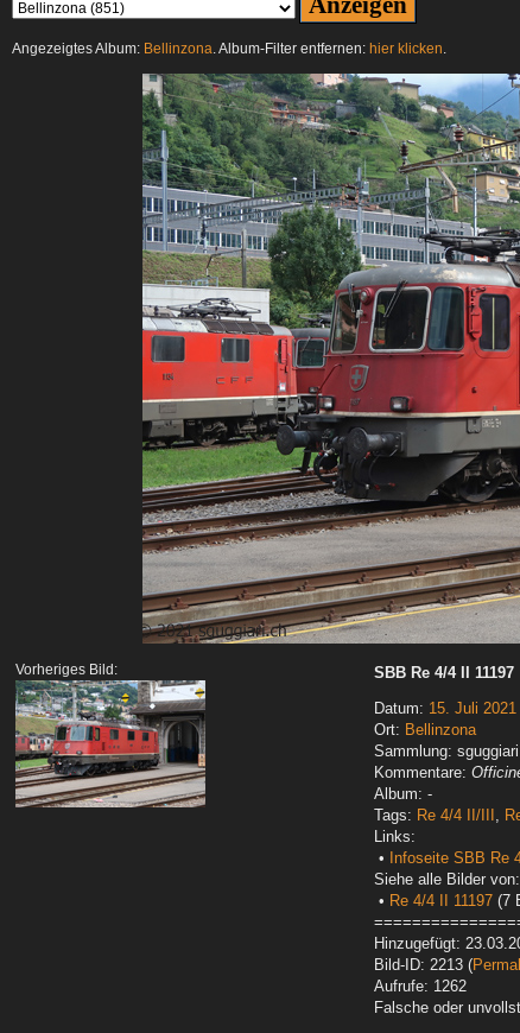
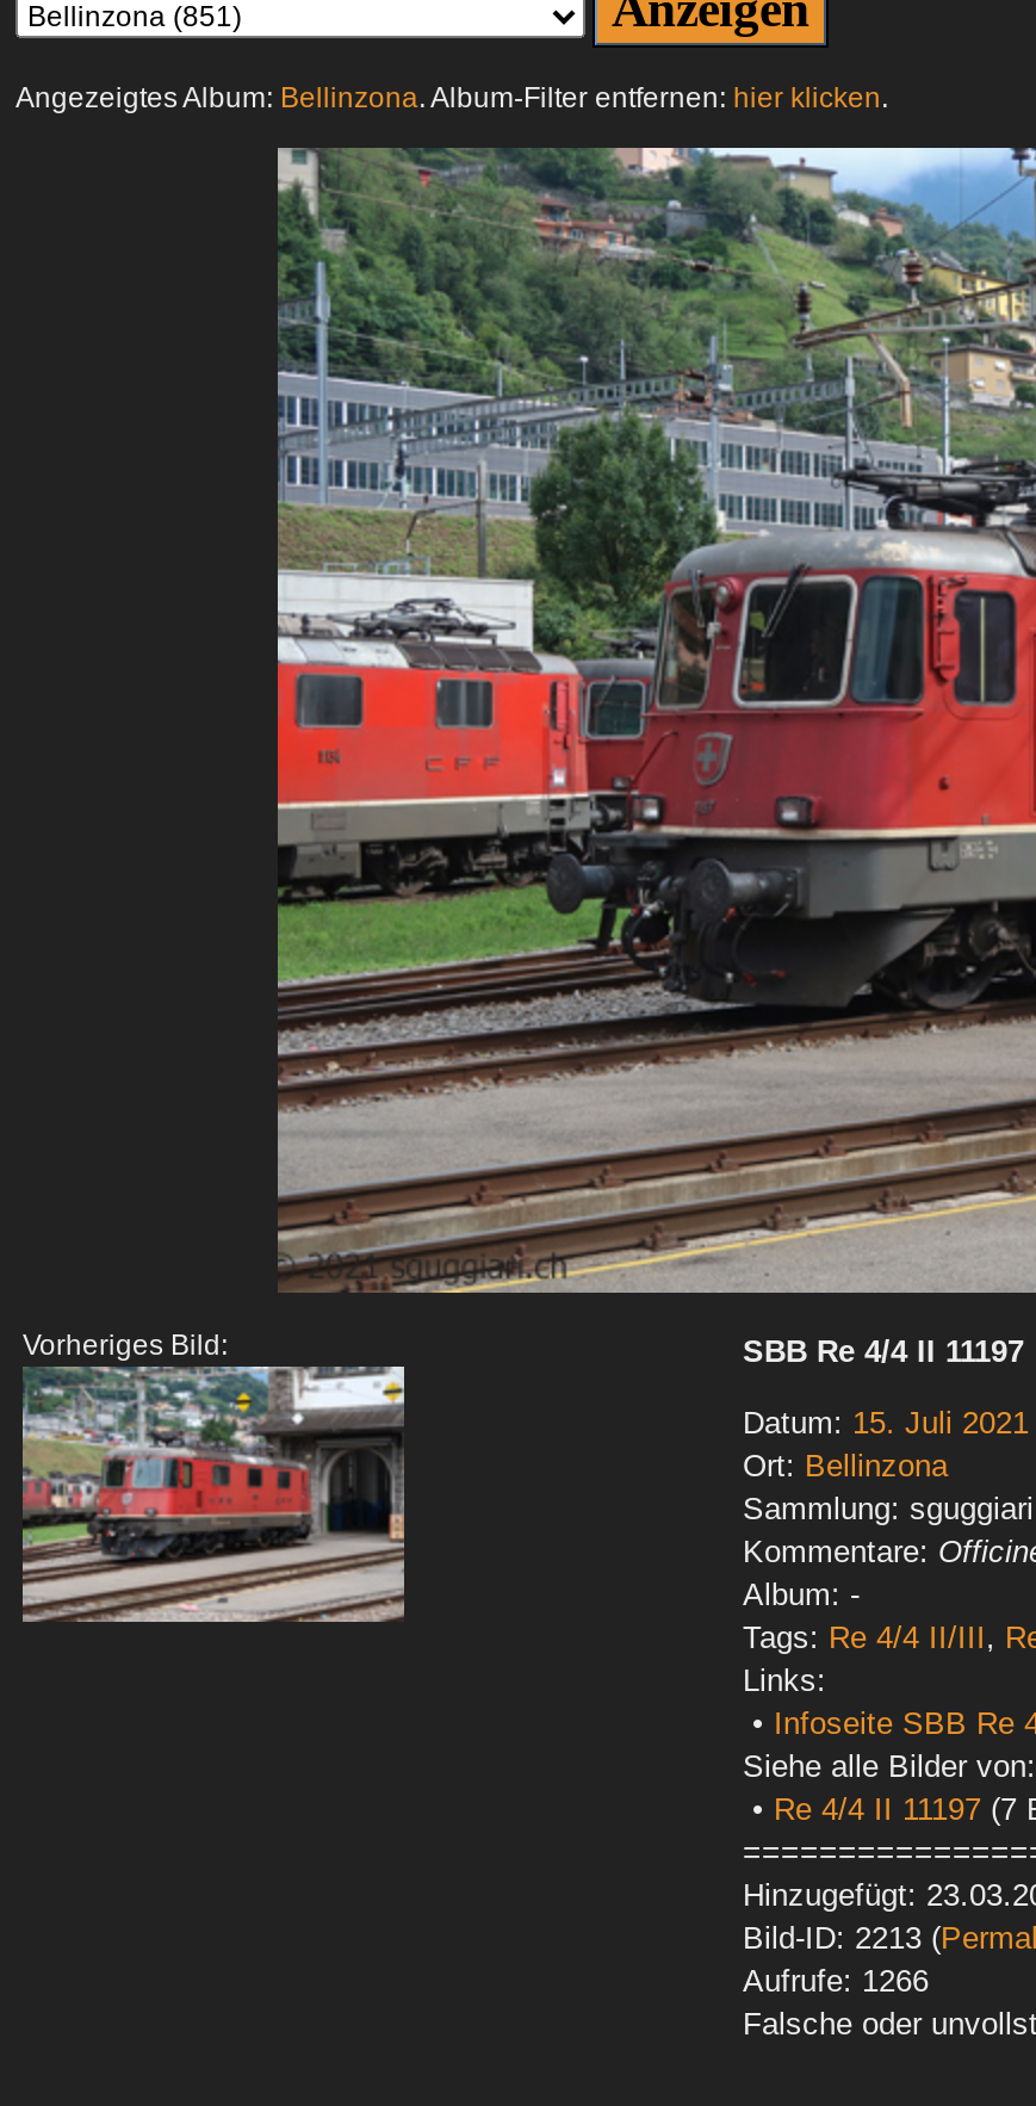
[374,977,467,995] Aufrufe: 1262 -> [743,1963,929,1999] Aufrufe: 1266

